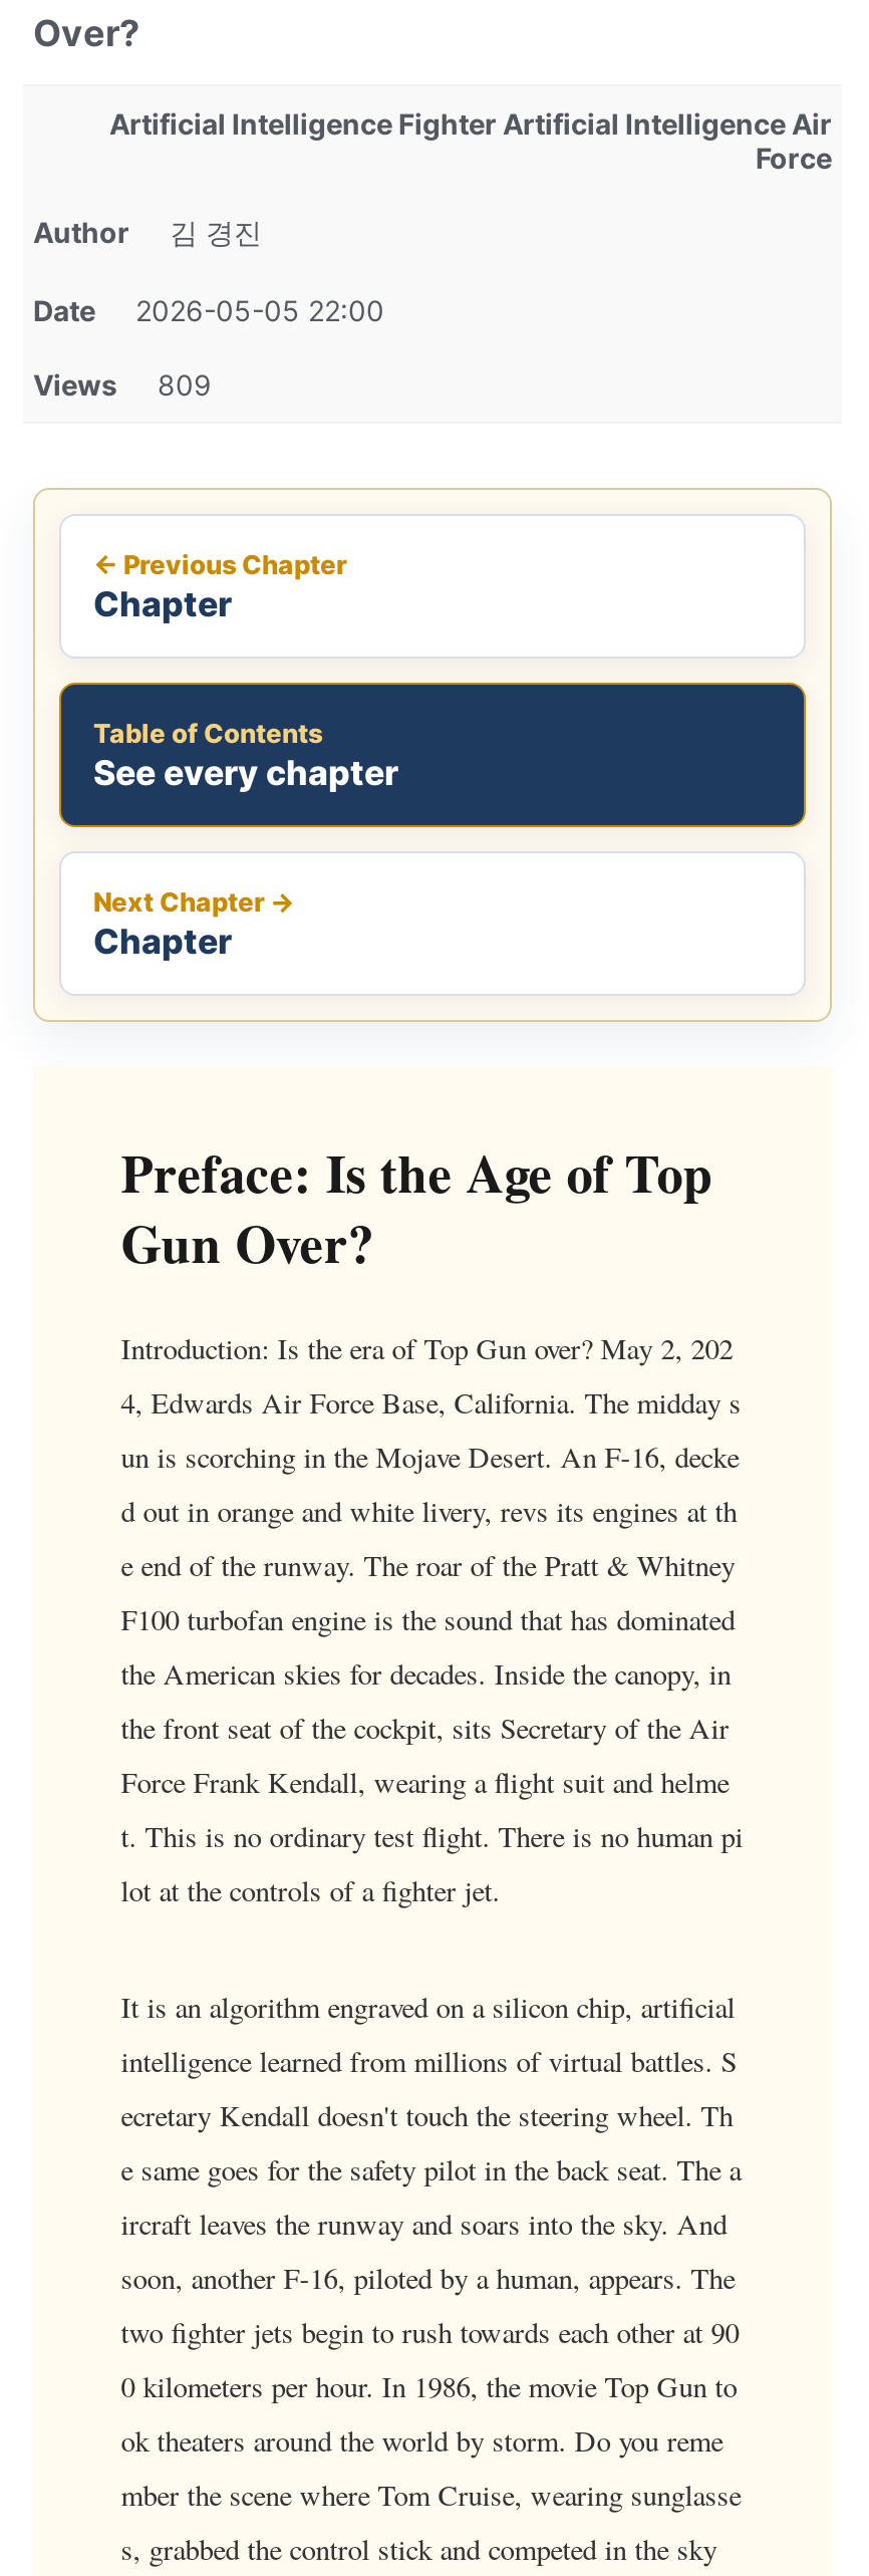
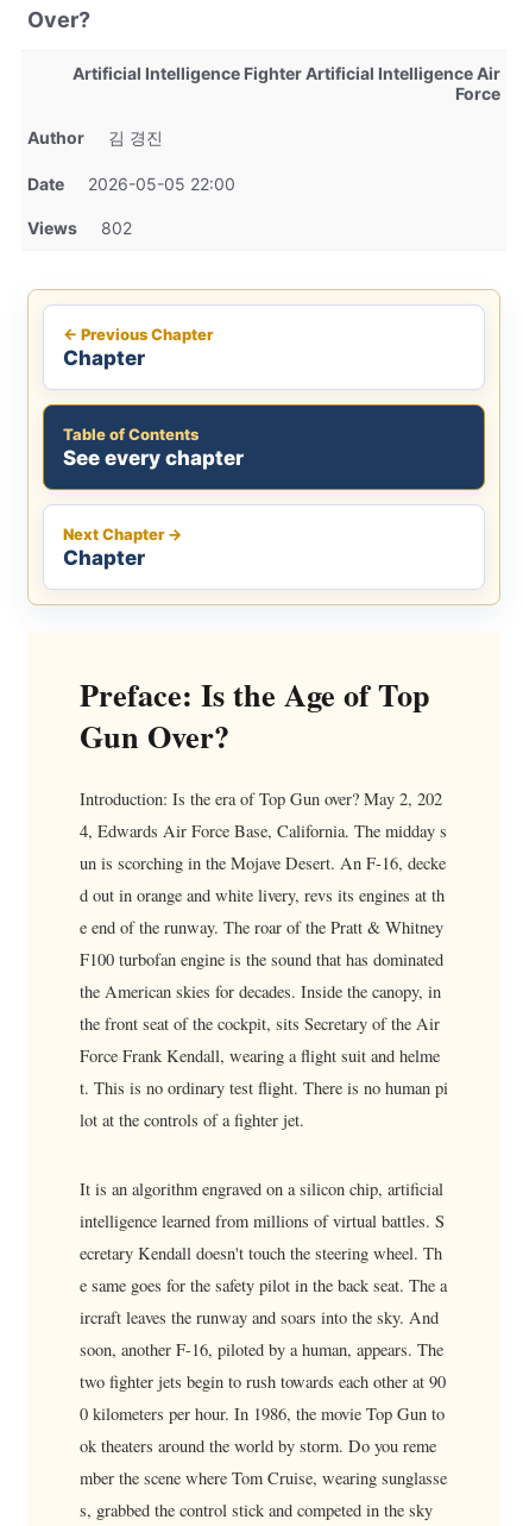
[33,367,212,401] Views 809 -> [27,218,132,238] Views 802

